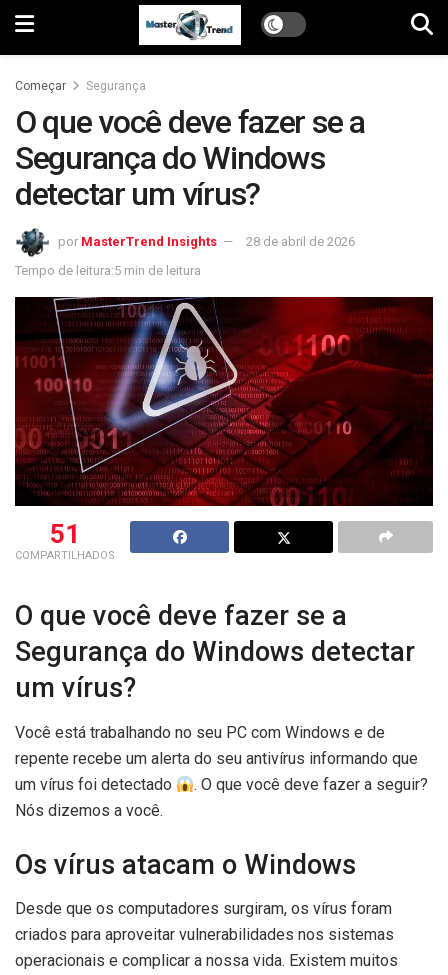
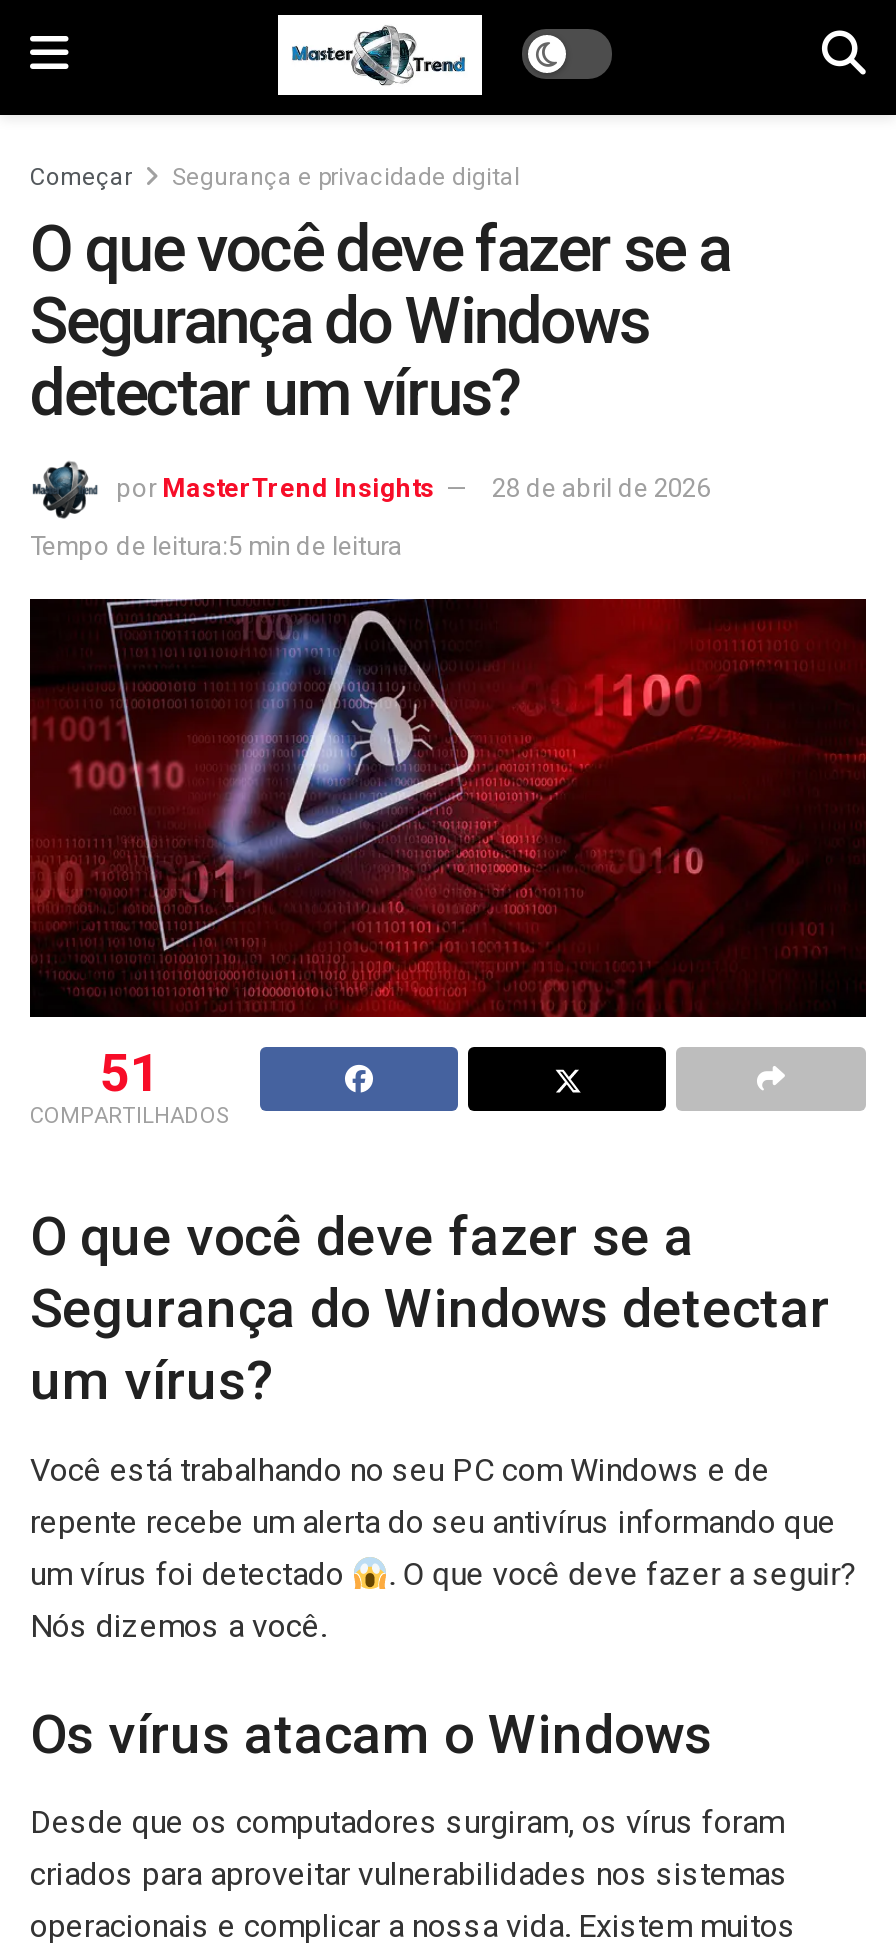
[86,79,146,93] Segurança -> [172,163,520,191] Segurança e privacidade digital

